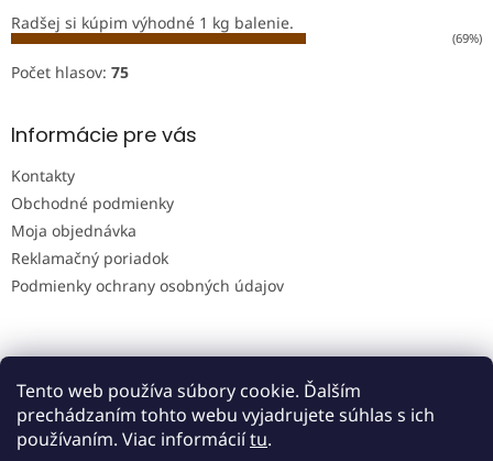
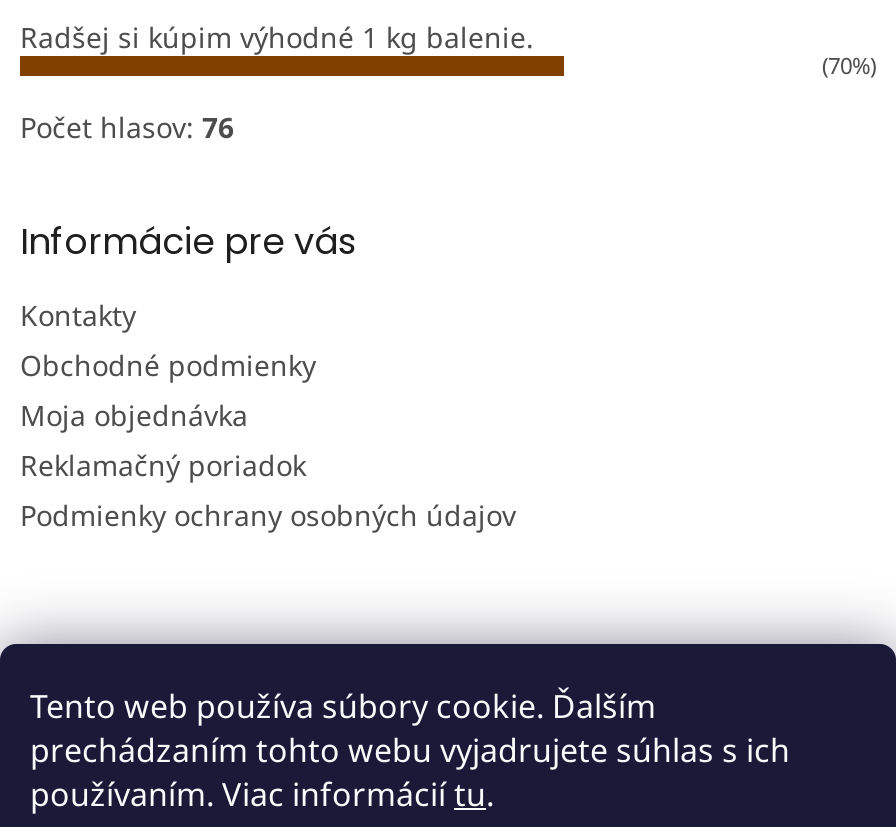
[452,29,482,46] (69%) -> [822,49,876,79] (70%)
[11,61,129,82] Počet hlasov: 75 -> [20,107,234,145] Počet hlasov: 76

